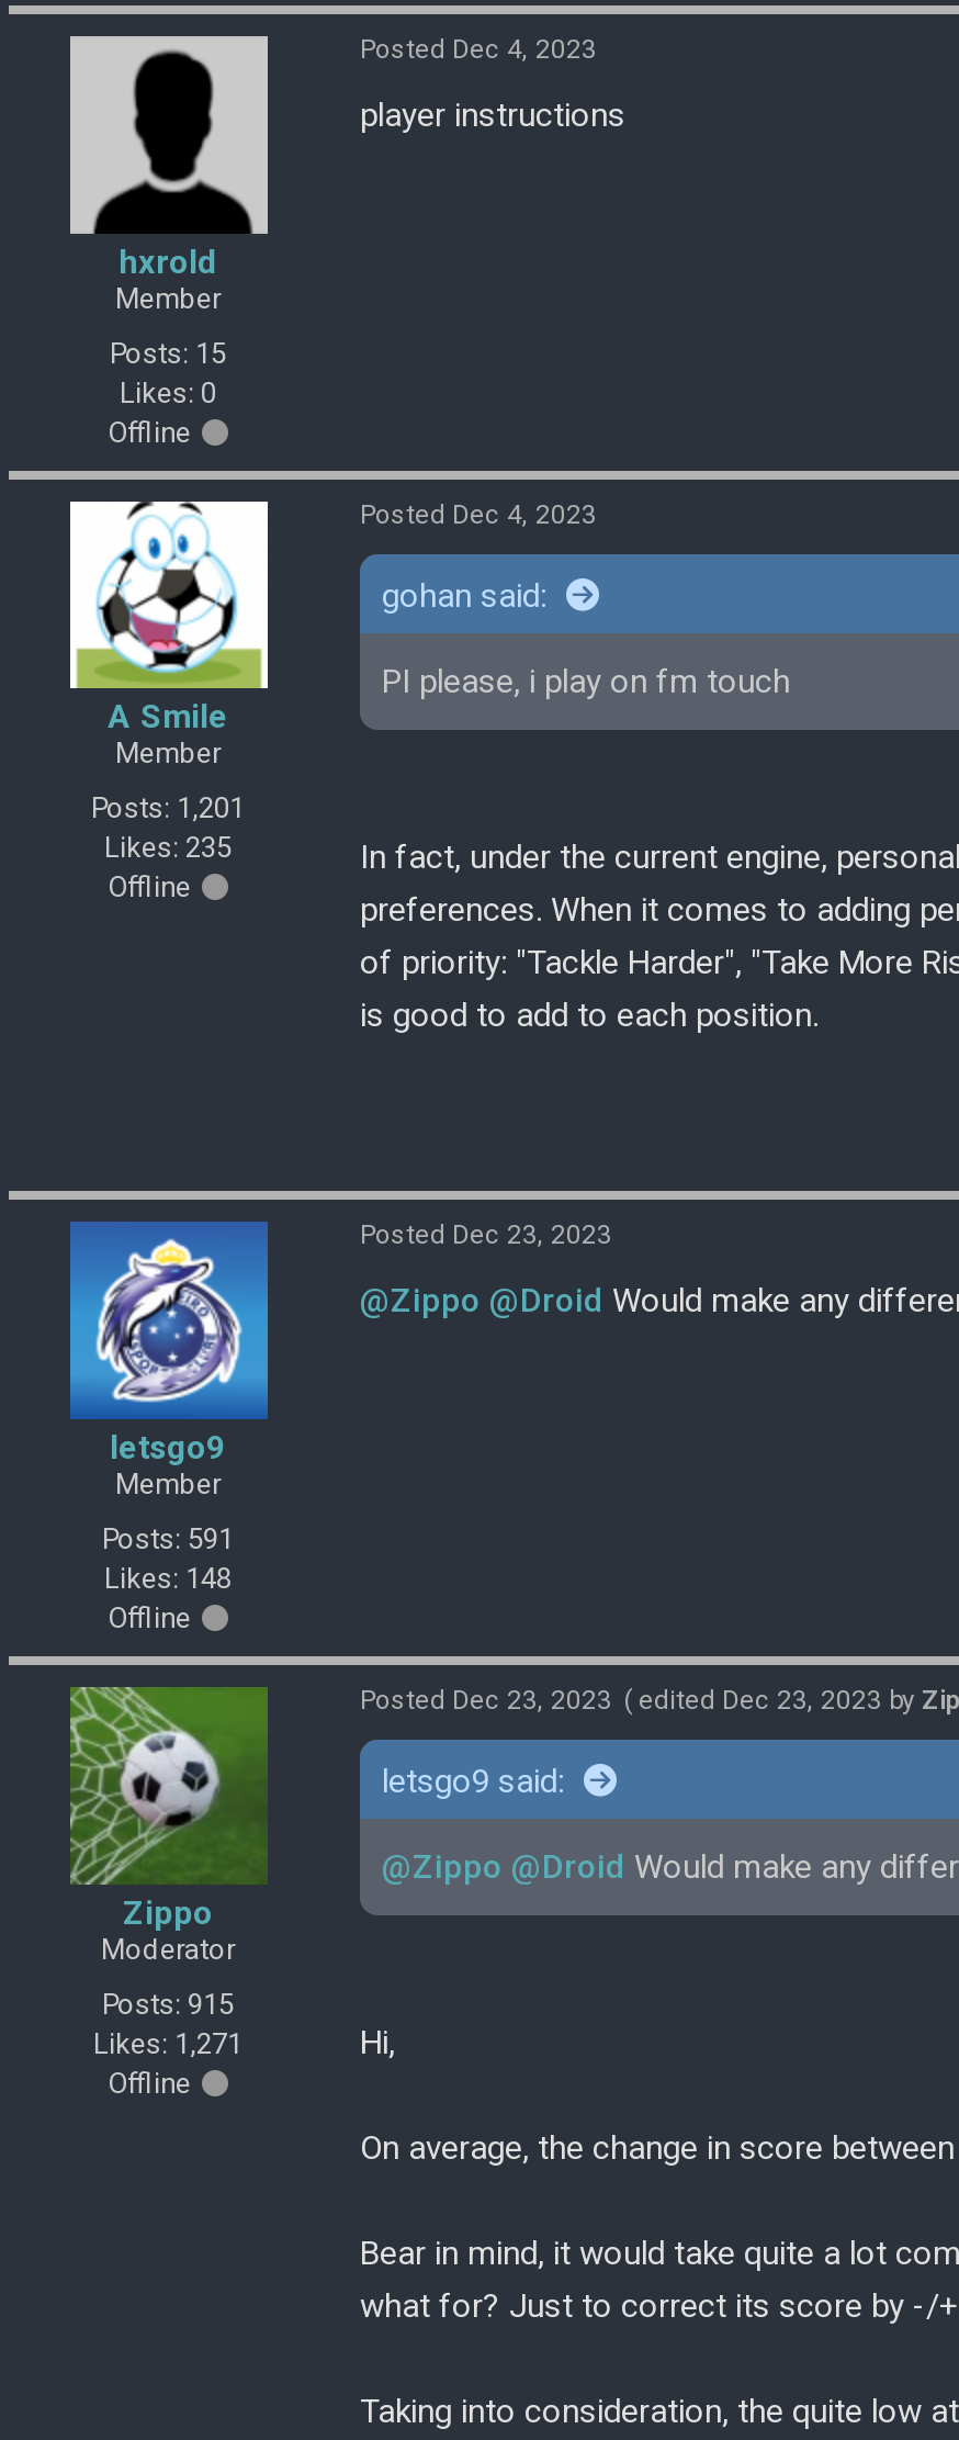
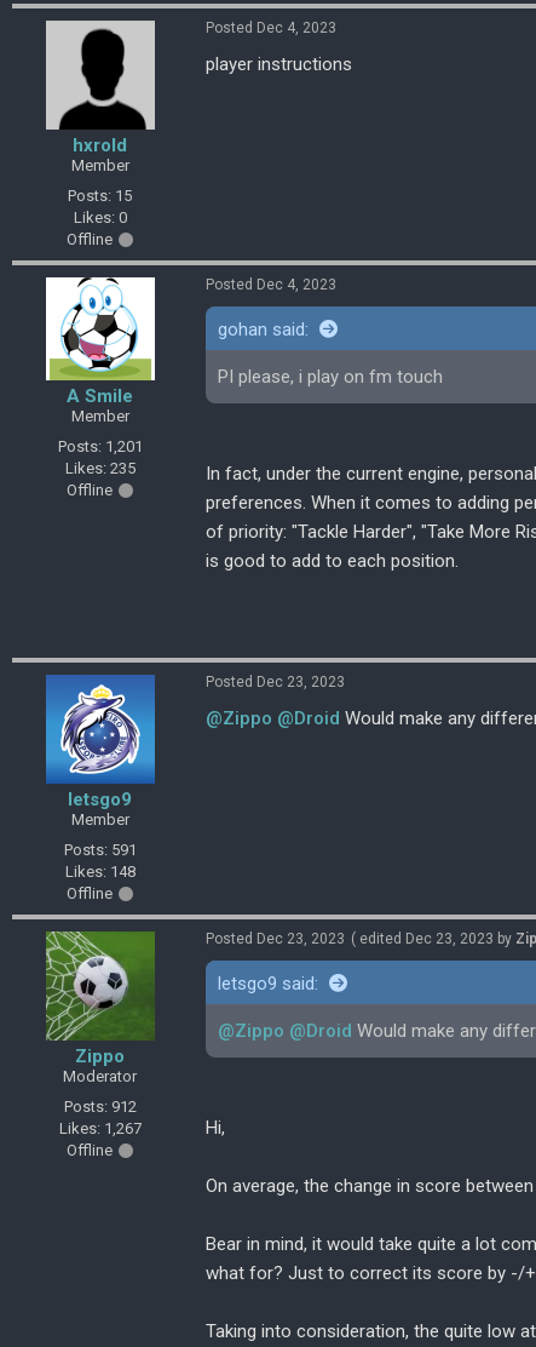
[102,1988,234,2021] Posts: 915 -> [64,1098,136,1116] Posts: 912
[93,2028,242,2061] Likes: 1,271 -> [59,1120,141,1138] Likes: 1,267

